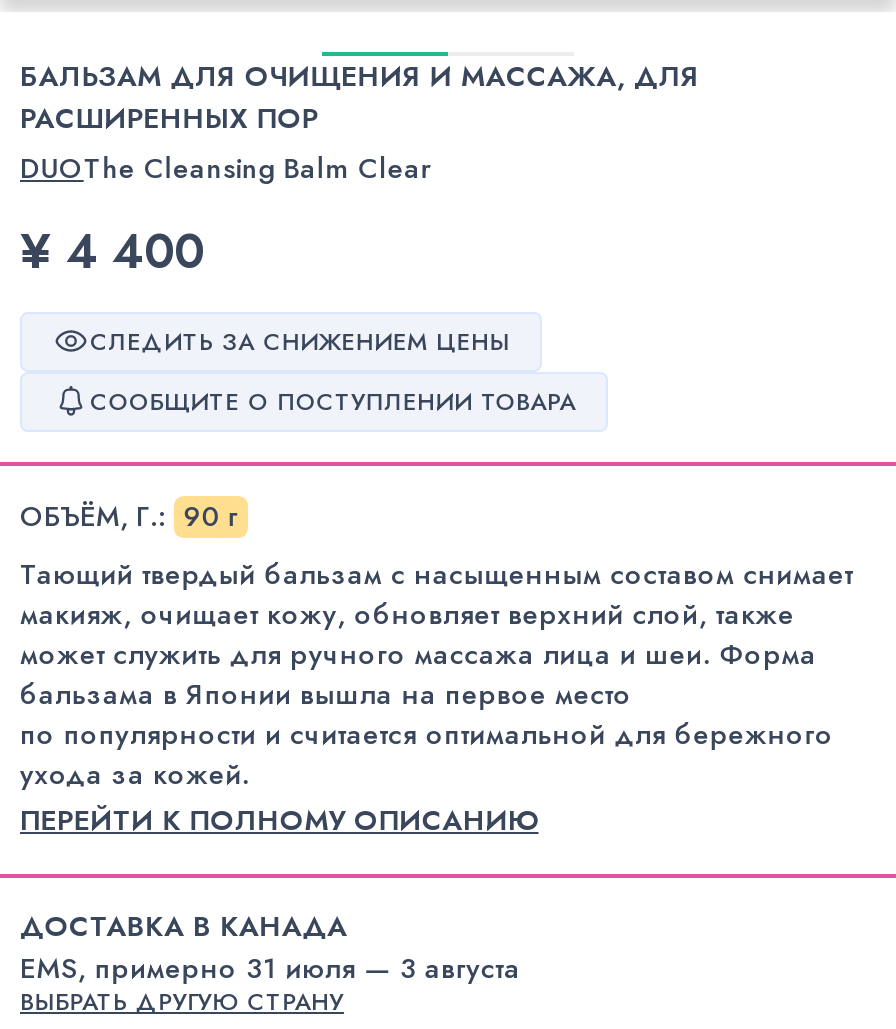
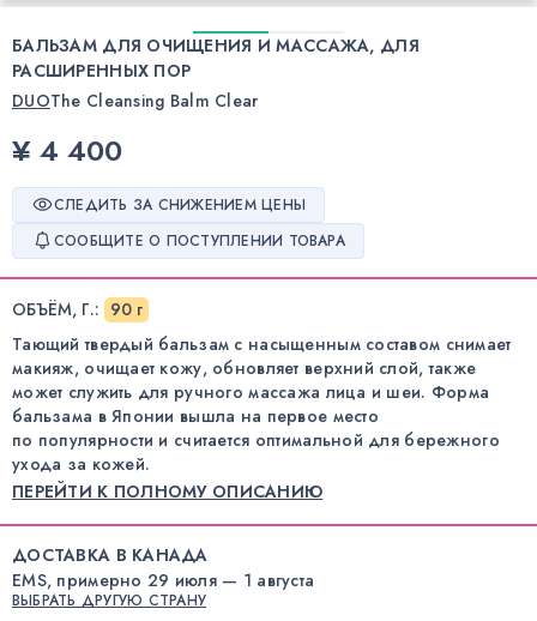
[20,948,520,988] EMS, примерно 31 июля — 3 августа -> [12,568,314,592] EMS, примерно 29 июля — 1 августа

